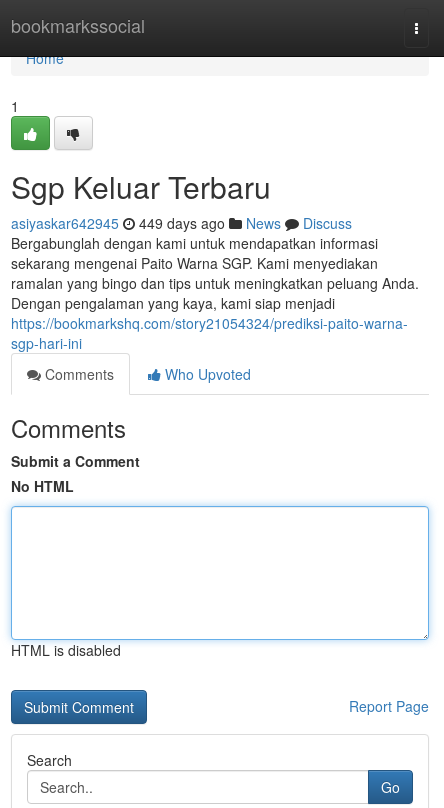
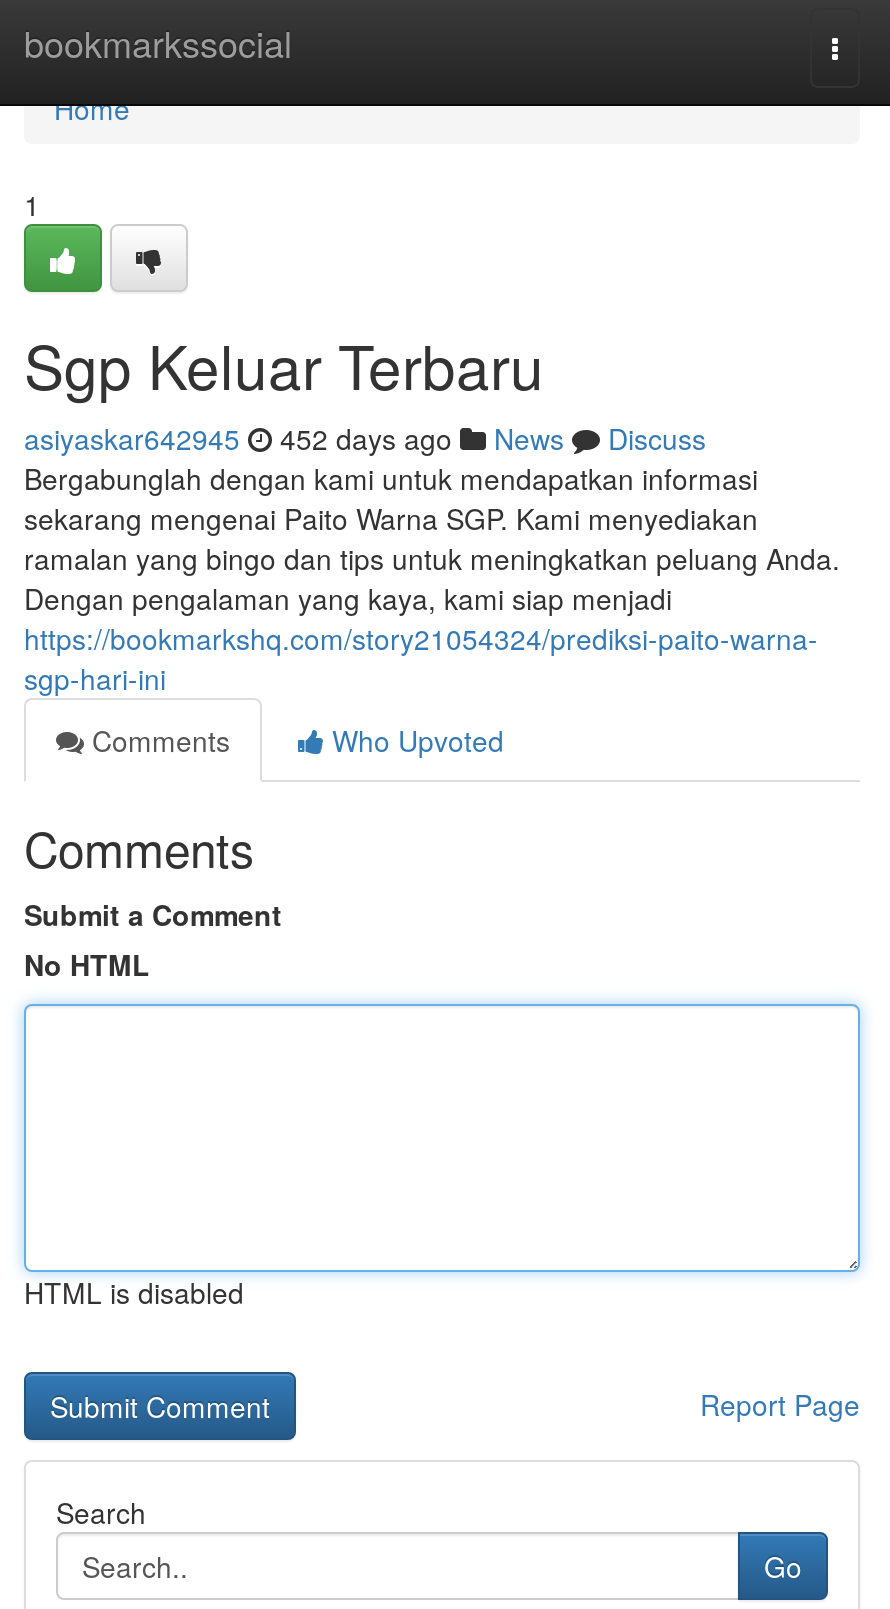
[11,213,352,233] asiyaskar642945 449 days ago News Discuss -> [24,418,706,458] asiyaskar642945 452 days ago News Discuss

